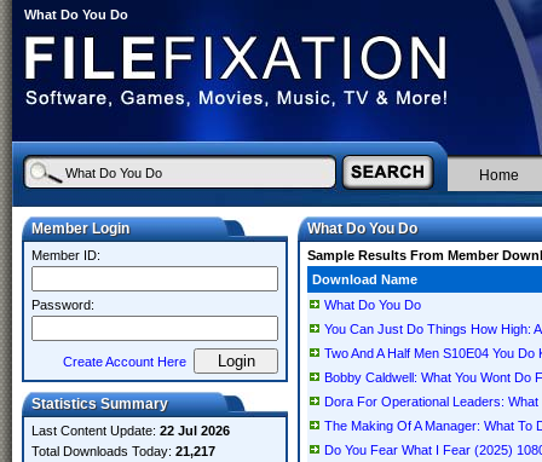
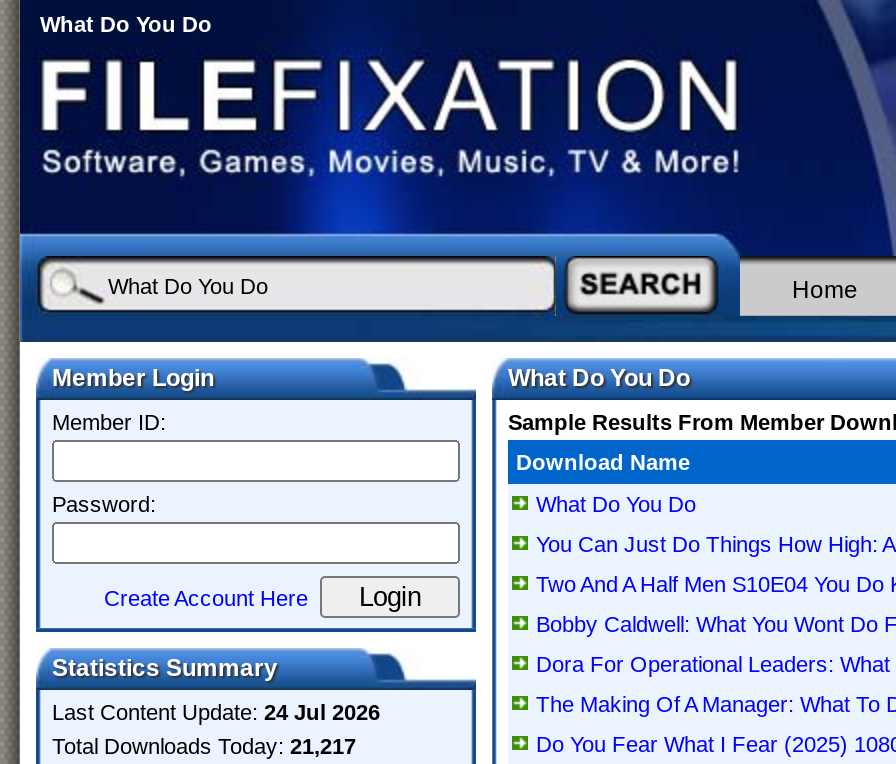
[31,423,230,438] Last Content Update: 22 Jul 2026 -> [52,700,380,724] Last Content Update: 24 Jul 2026

